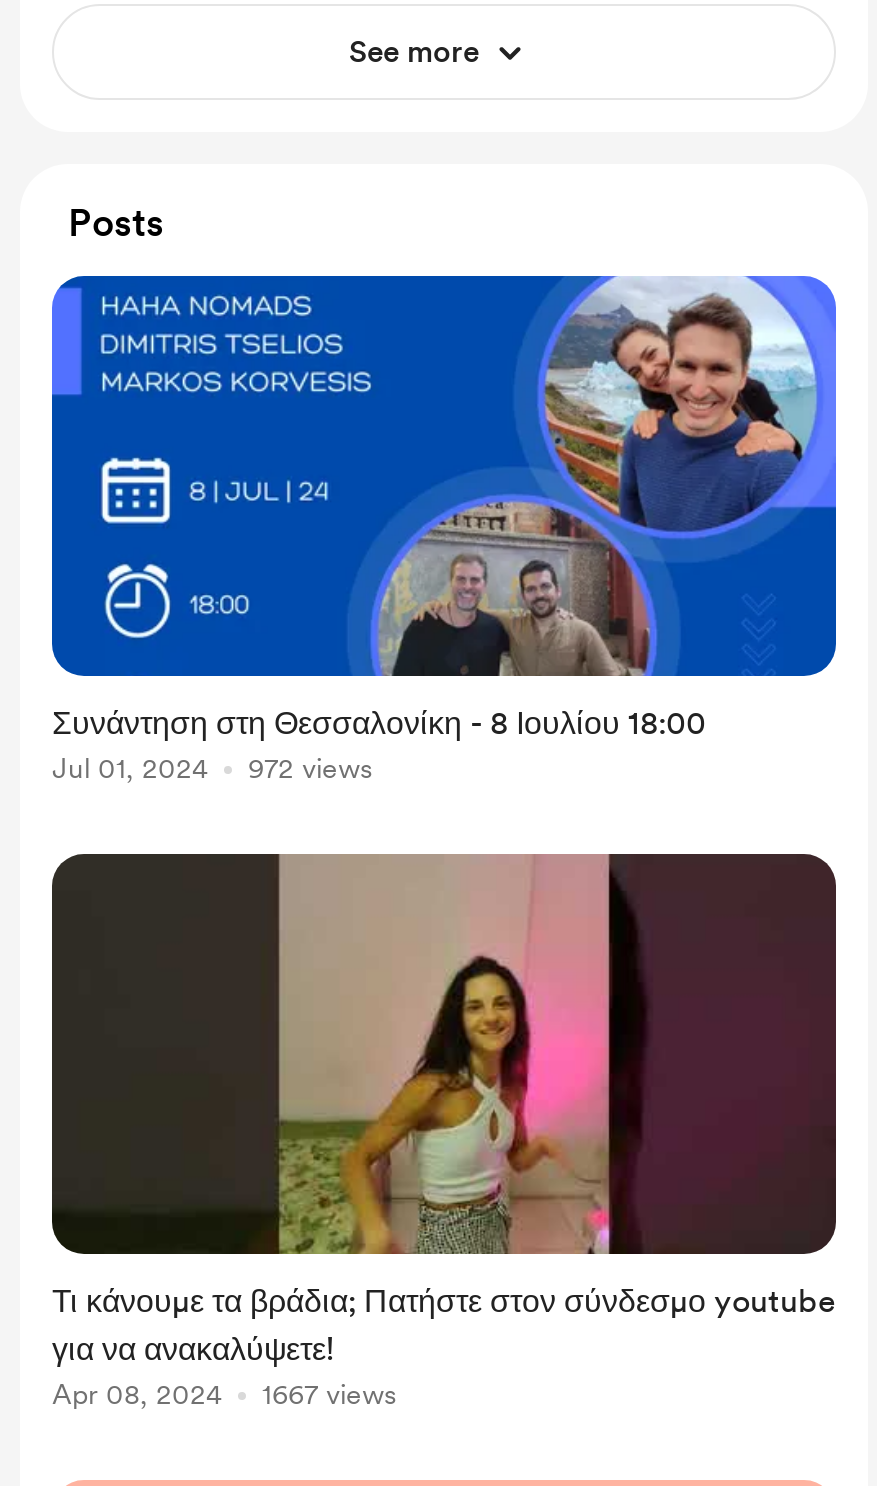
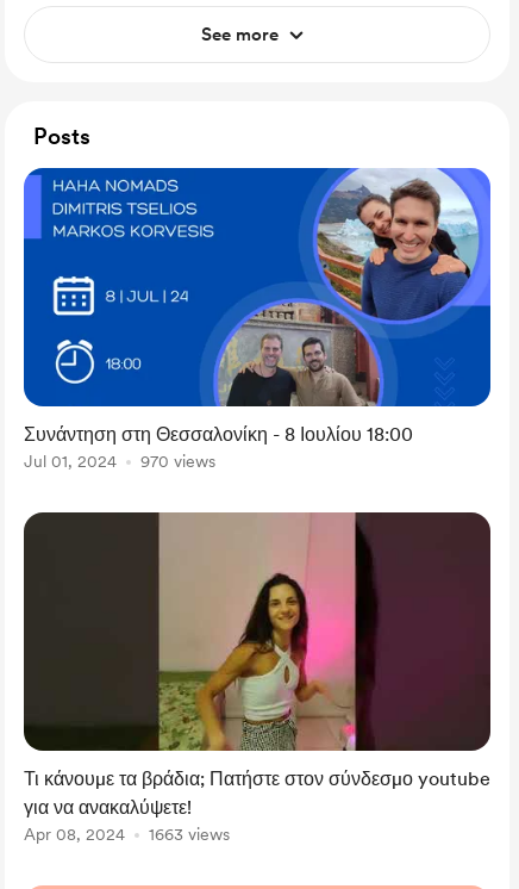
[52,752,372,784] Jul 01, 2024 972 views -> [24,452,215,471] Jul 01, 2024 970 views
[52,1378,396,1410] Apr 08, 2024 1667 views -> [24,825,230,844] Apr 08, 2024 1663 views

